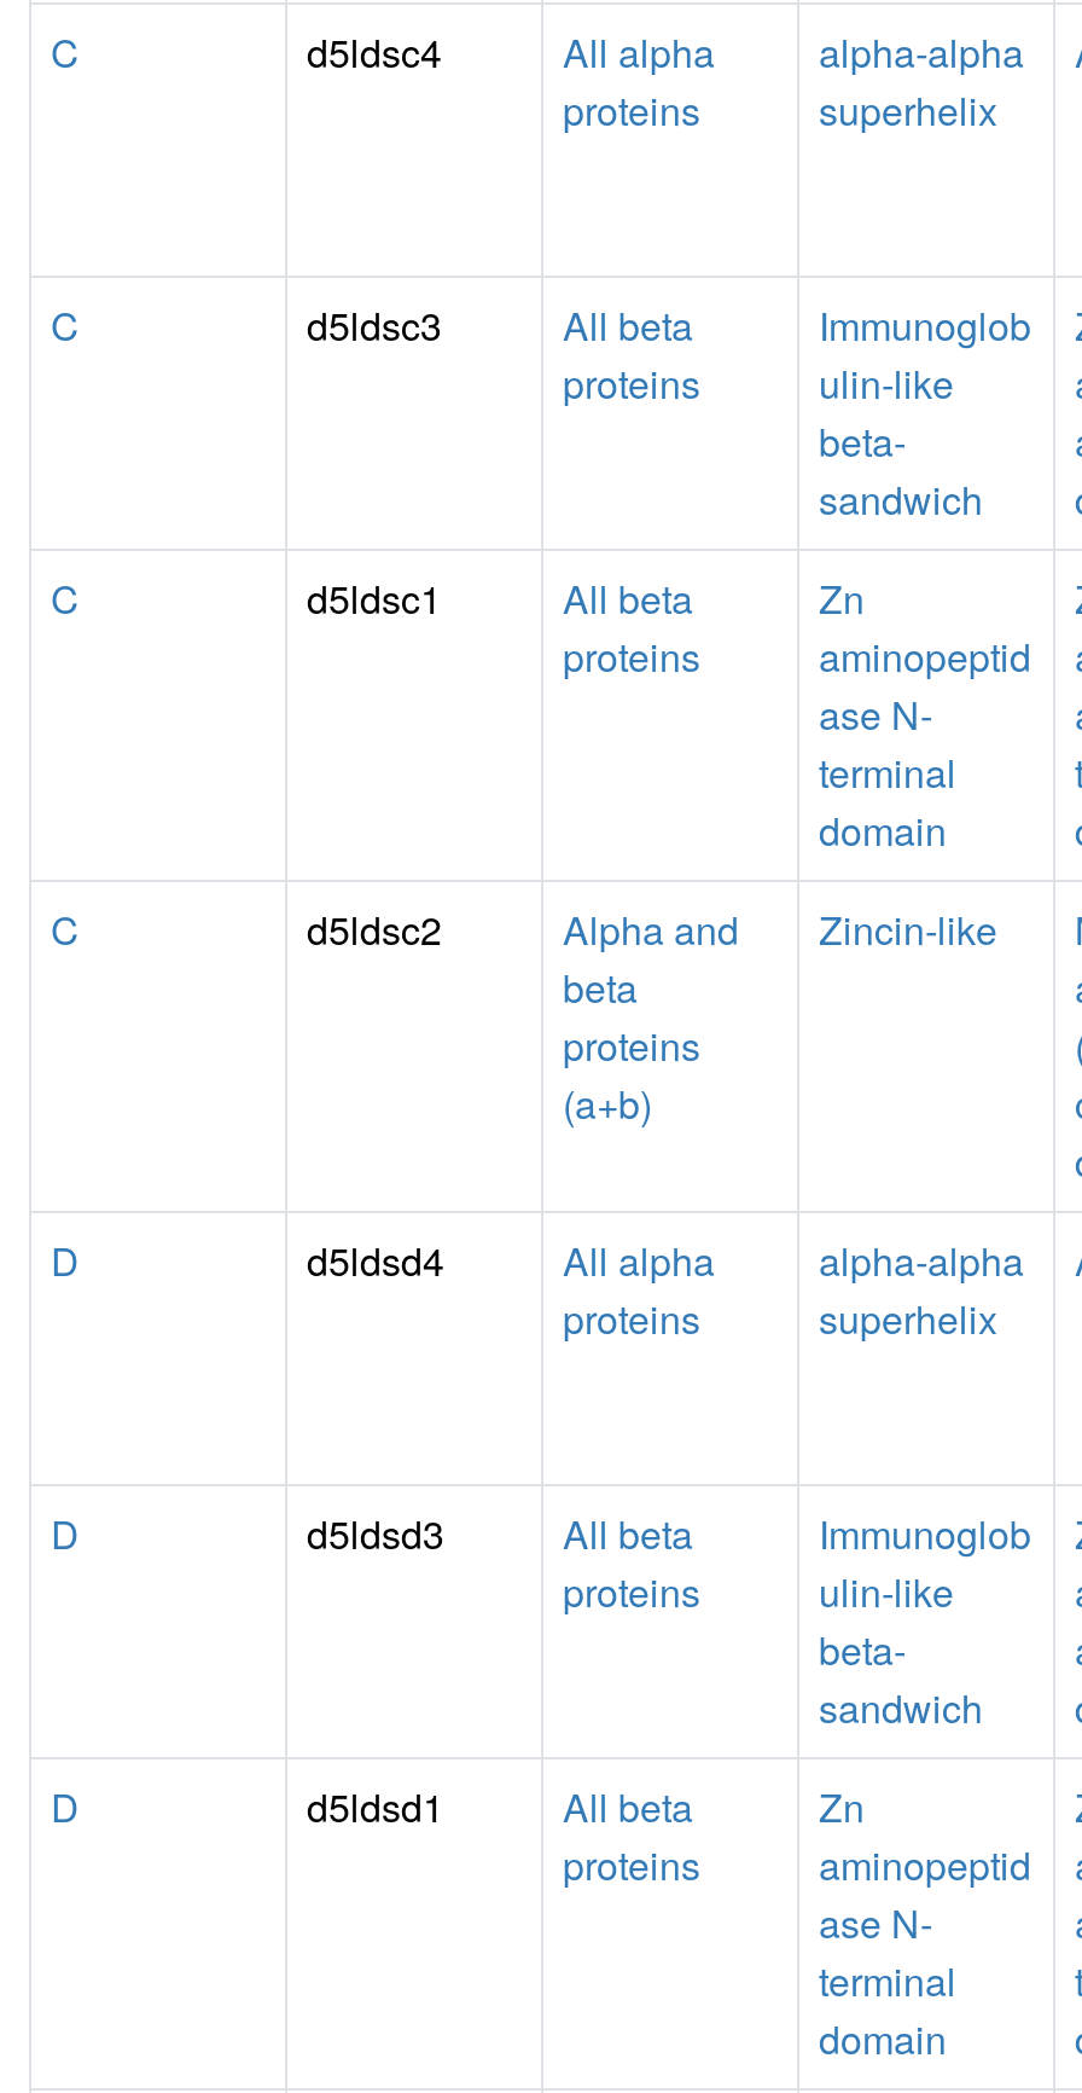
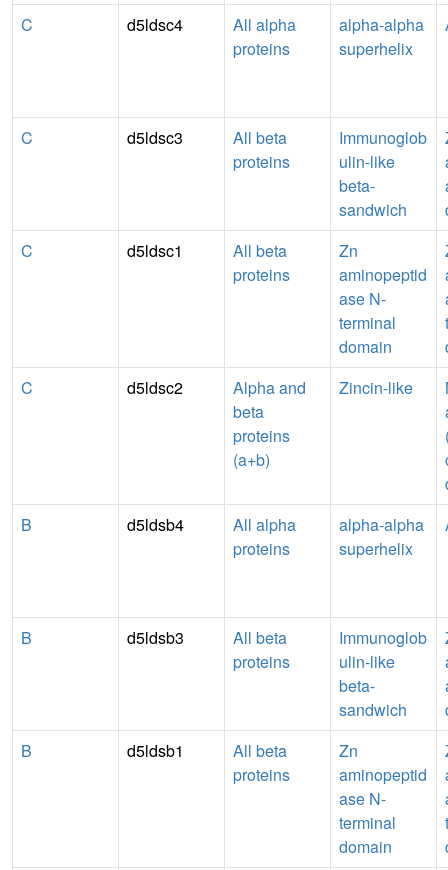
[51,1232,444,1287] D | d5ldsd4 -> [21,513,184,536] B | d5ldsb4
[51,1505,444,1560] D | d5ldsd3 -> [21,626,184,649] B | d5ldsb3
[51,1778,444,1833] D | d5ldsd1 -> [21,739,184,762] B | d5ldsb1

